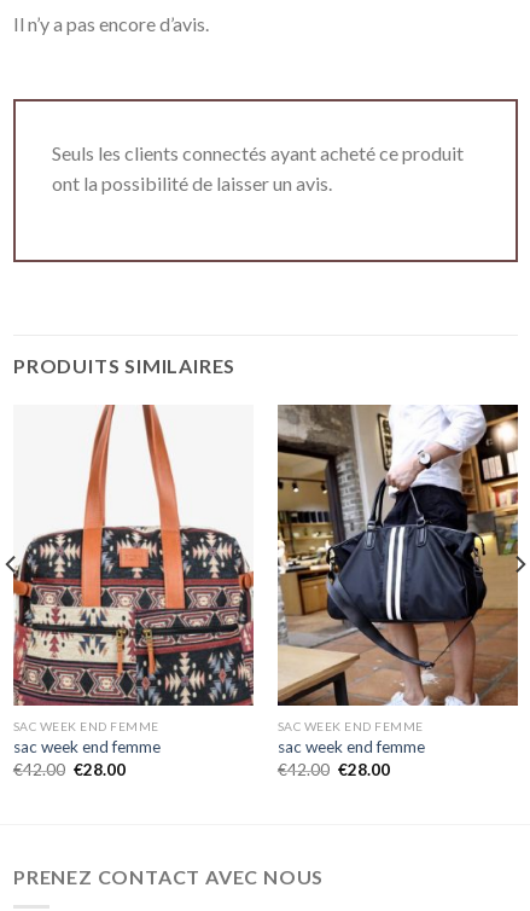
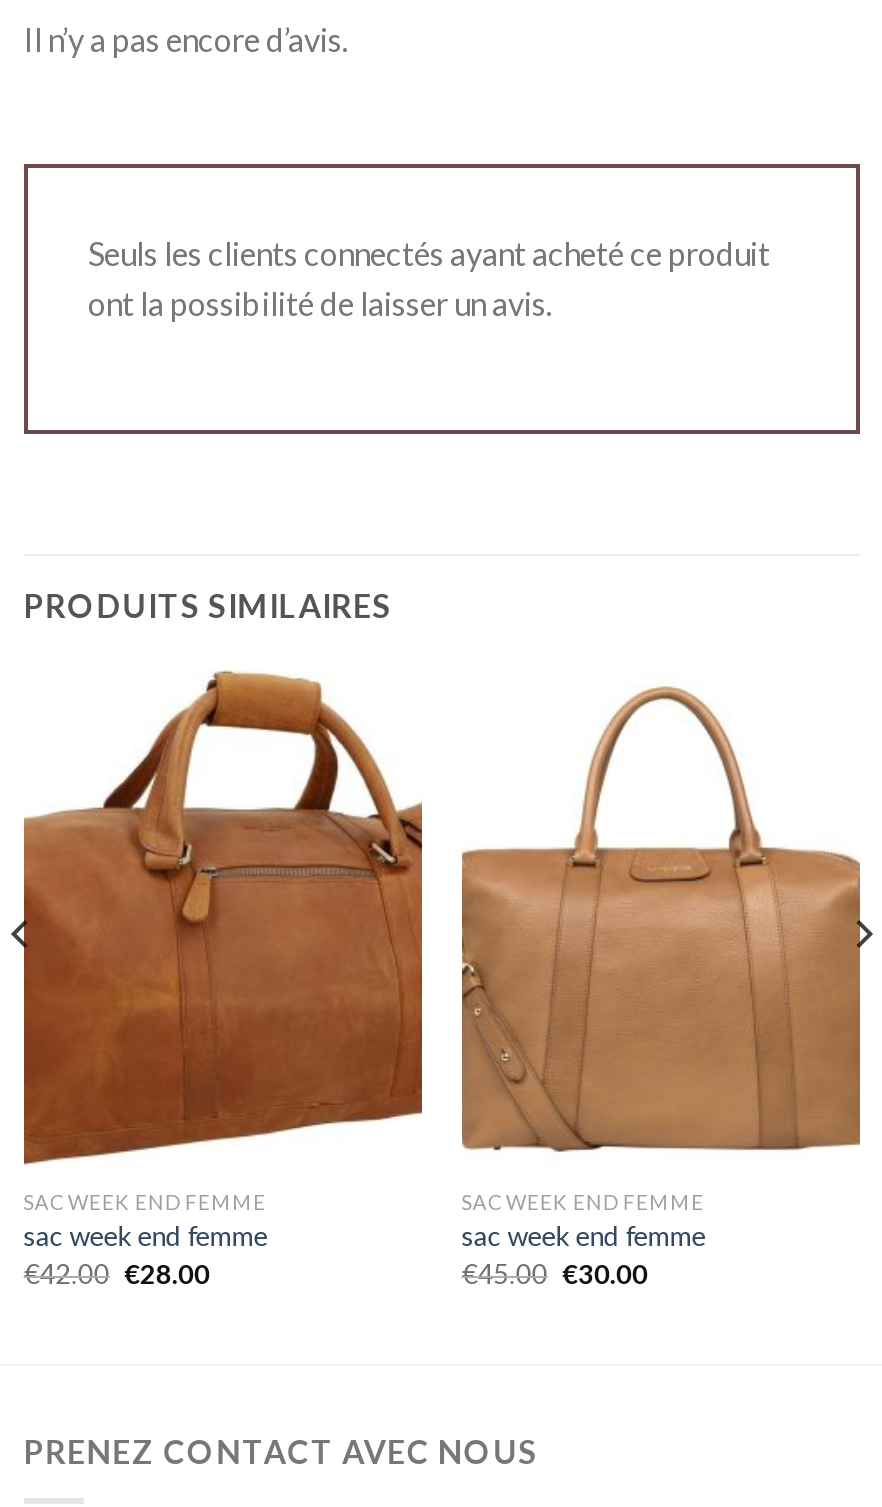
[12,404,255,707] [image] -> [22,670,424,1168] [image]
[276,404,519,707] [image] -> [460,670,860,1168] [image]
[277,759,390,779] €42.00 €28.00 -> [462,1257,648,1289] €45.00 €30.00

